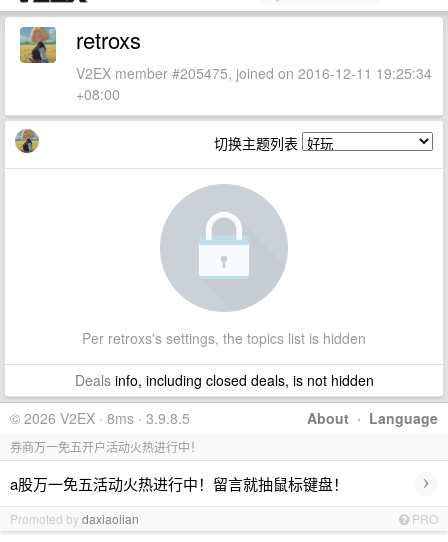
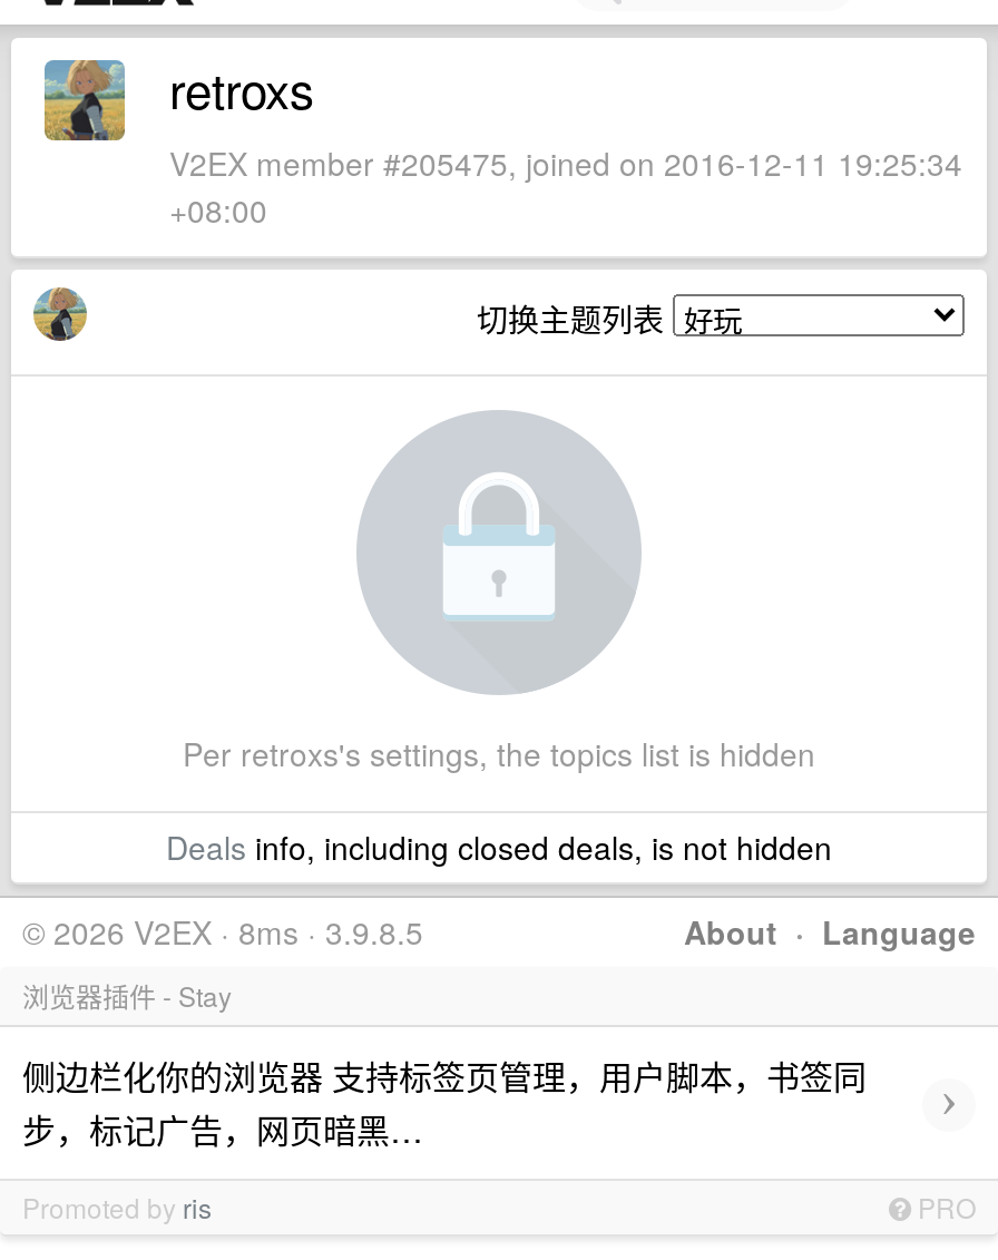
[10,438,202,455] 券商万一免五开户活动火热进行中！ -> [22,976,232,1014] 浏览器插件 - Stay
[10,472,348,493] a股万一免五活动火热进行中！留言就抽鼠标键盘！ -> [22,1052,867,1152] 侧边栏化你的浏览器 支持标签页管理，用户脚本，书签同 | 步，标记广告，网页暗黑…
[10,510,139,527] Promoted by daxiaolian -> [22,1188,212,1225] Promoted by ris

